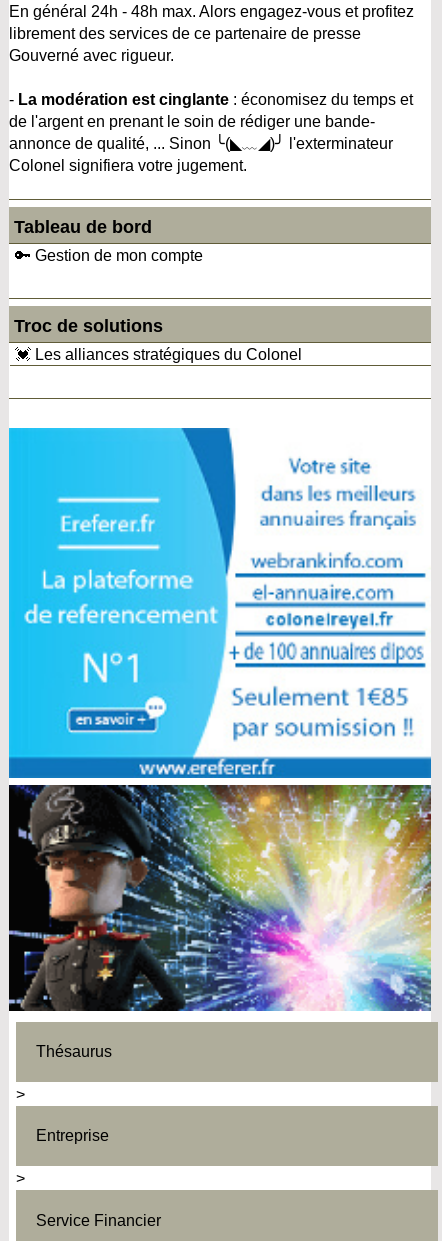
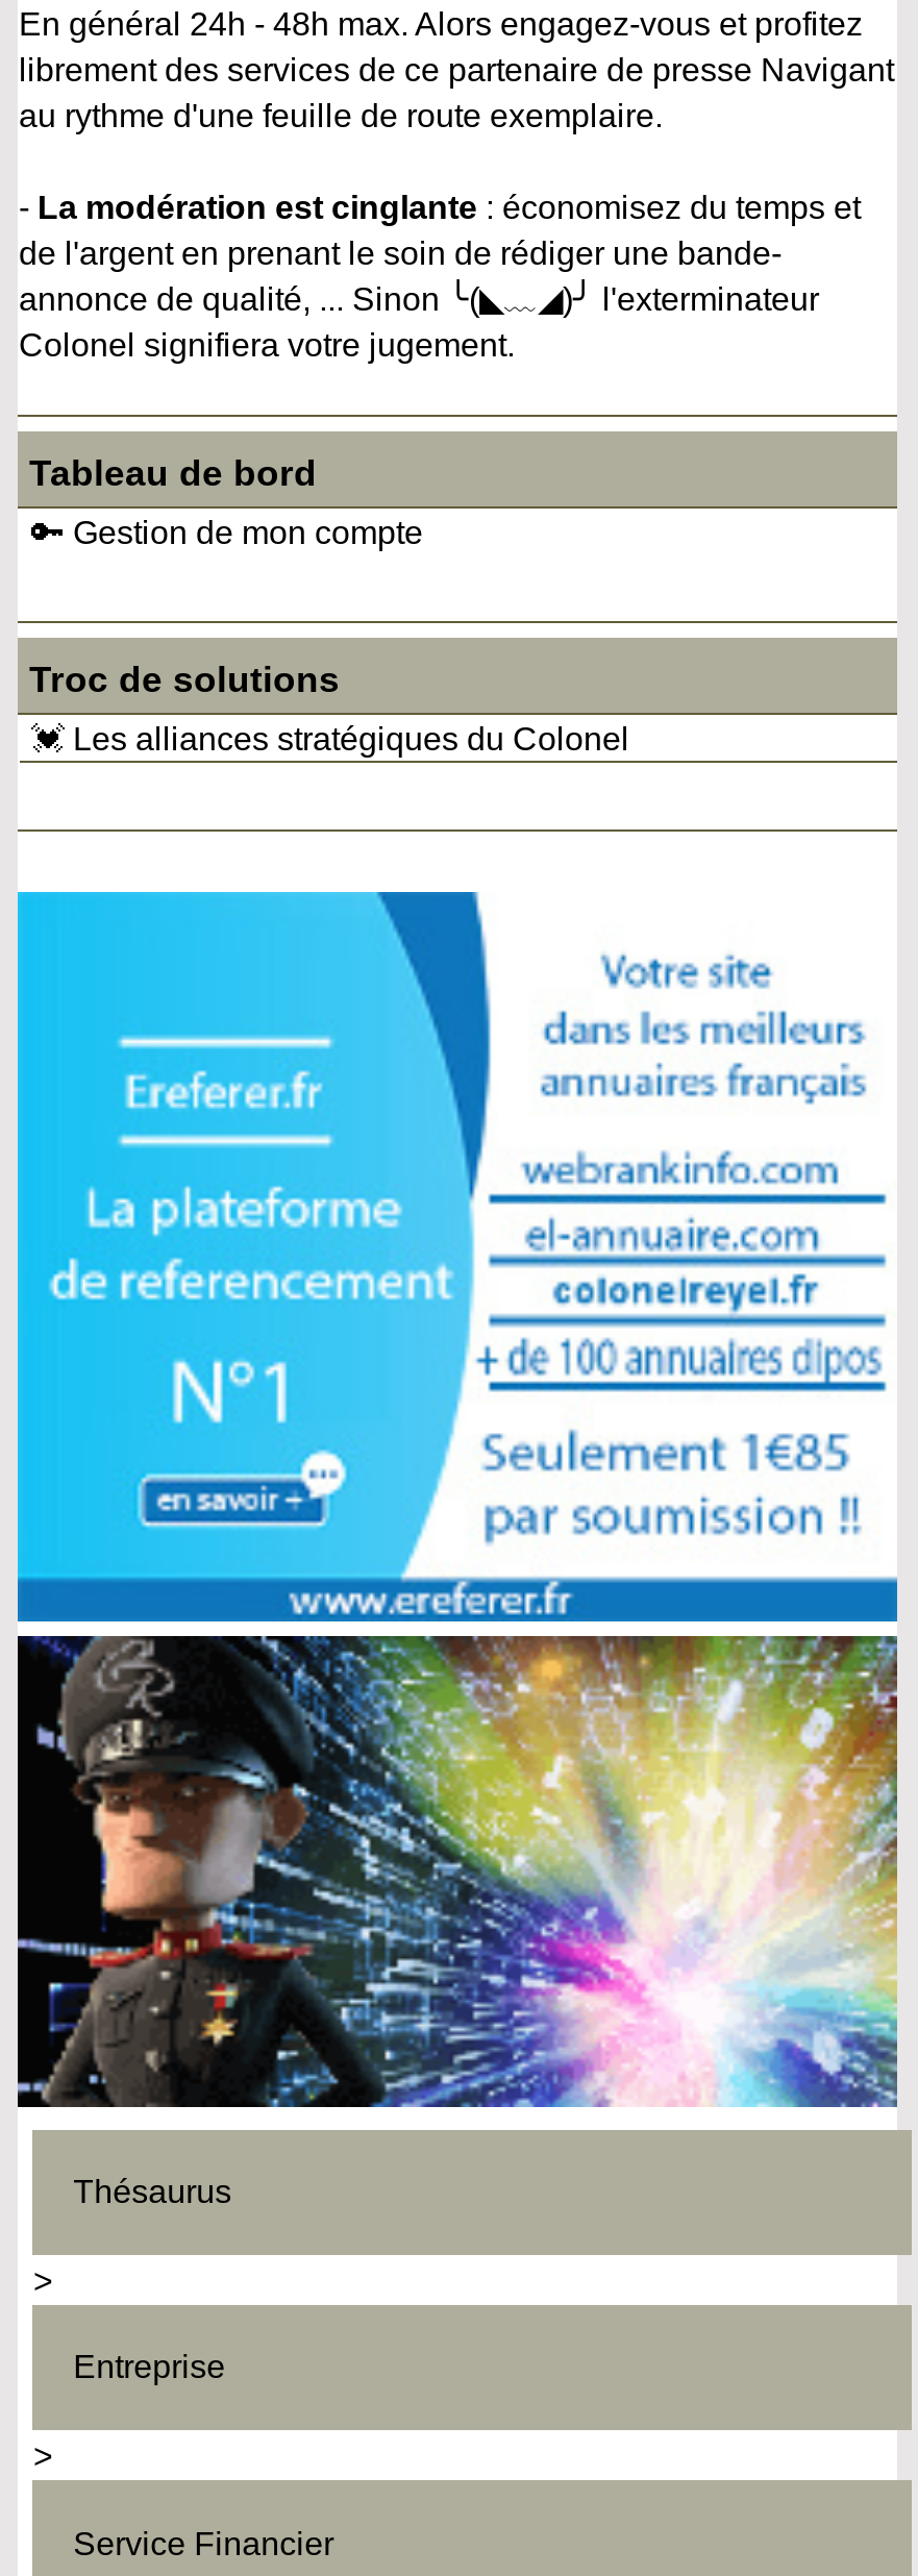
[9,24,361,63] librement des services de ce partenaire de presse | Gouverné avec rigueur. -> [19,51,894,132] librement des services de ce partenaire de presse Navigant | au rythme d'une feuille de route exemplaire.

